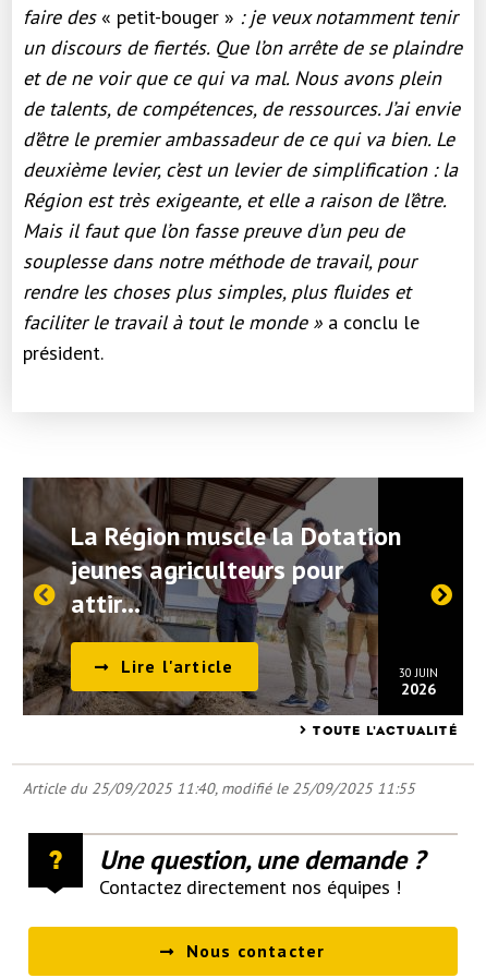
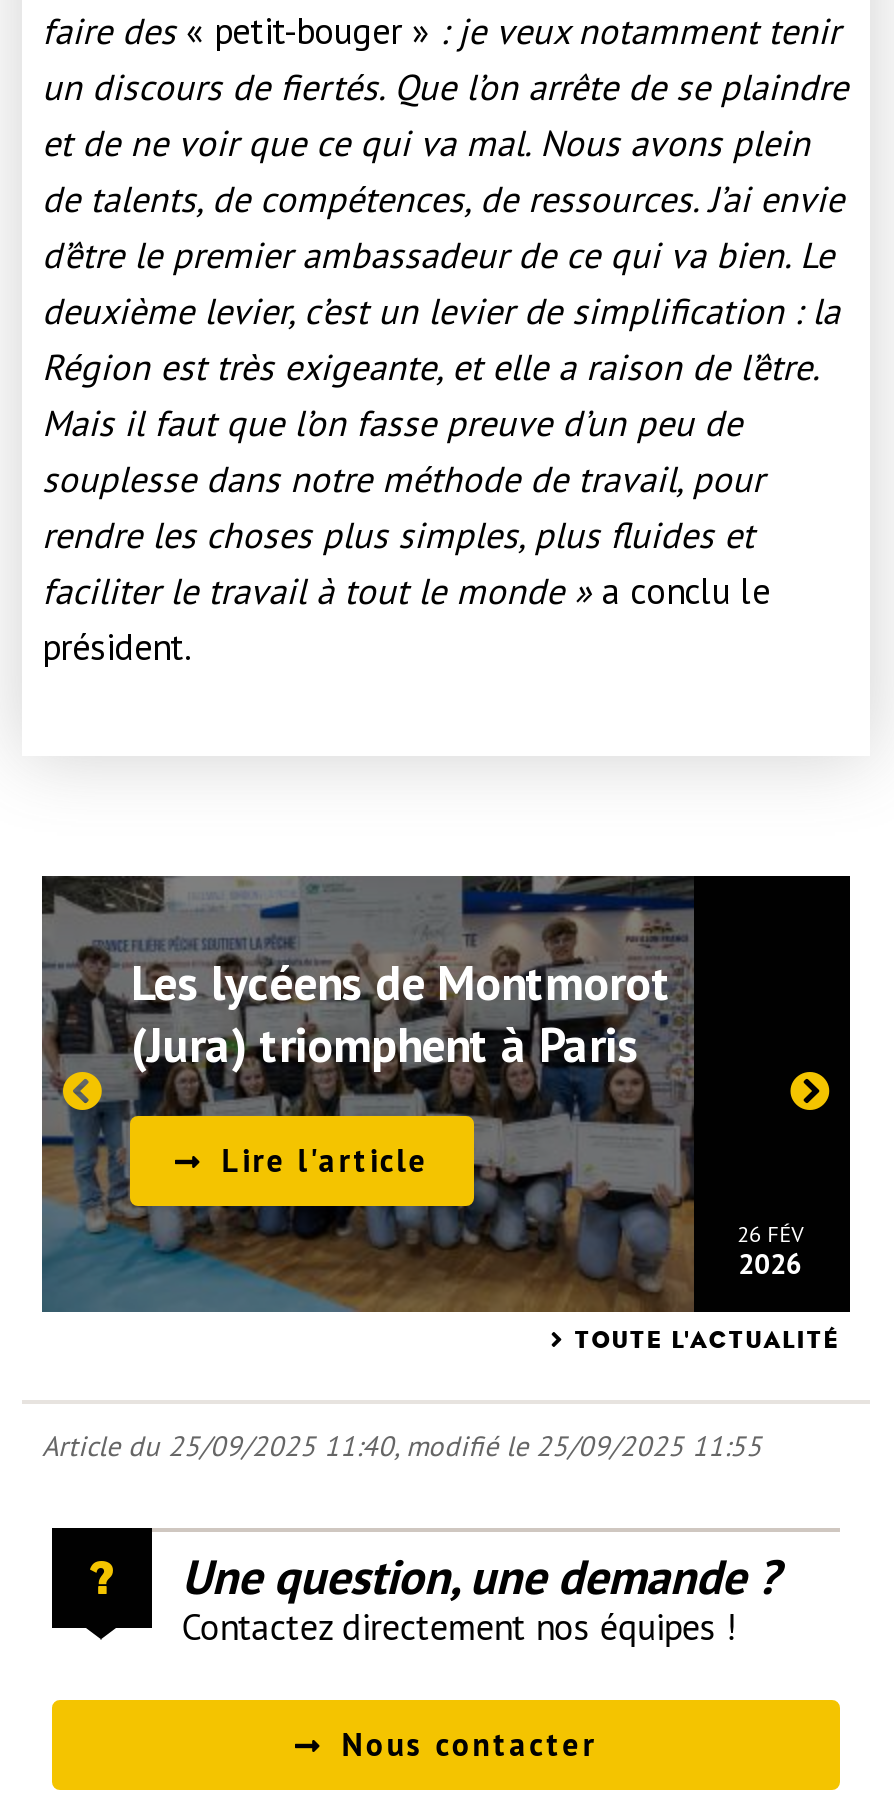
[23,476,402,716] [image] | La Région muscle la Dotation | jeunes agriculteurs pour | attir… -> [42,874,694,1314] [image] | Les lycéens de Montmorot | (Jura) triomphent à Paris
moved [121,655,234,677] -> [221,1140,429,1180]: Lire l'article
[398,666,438,681] 30 JUIN -> [737,1221,803,1249] 26 FÉV

